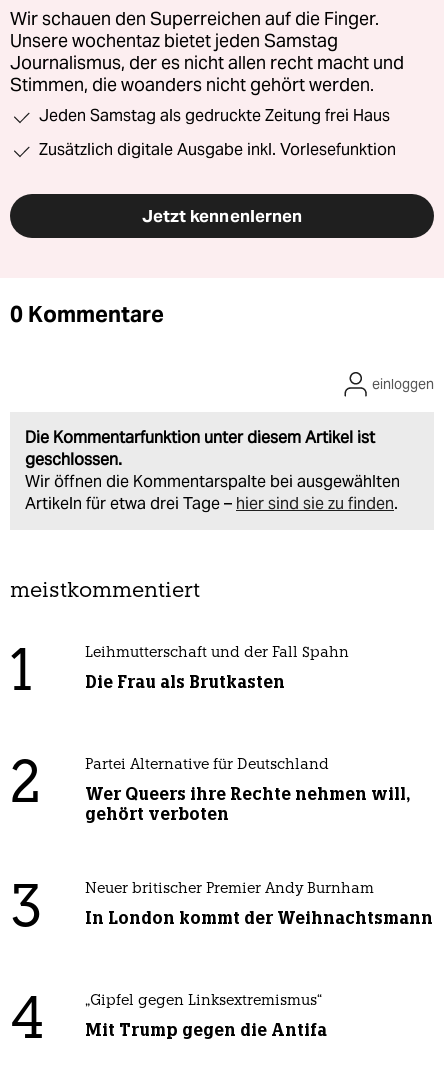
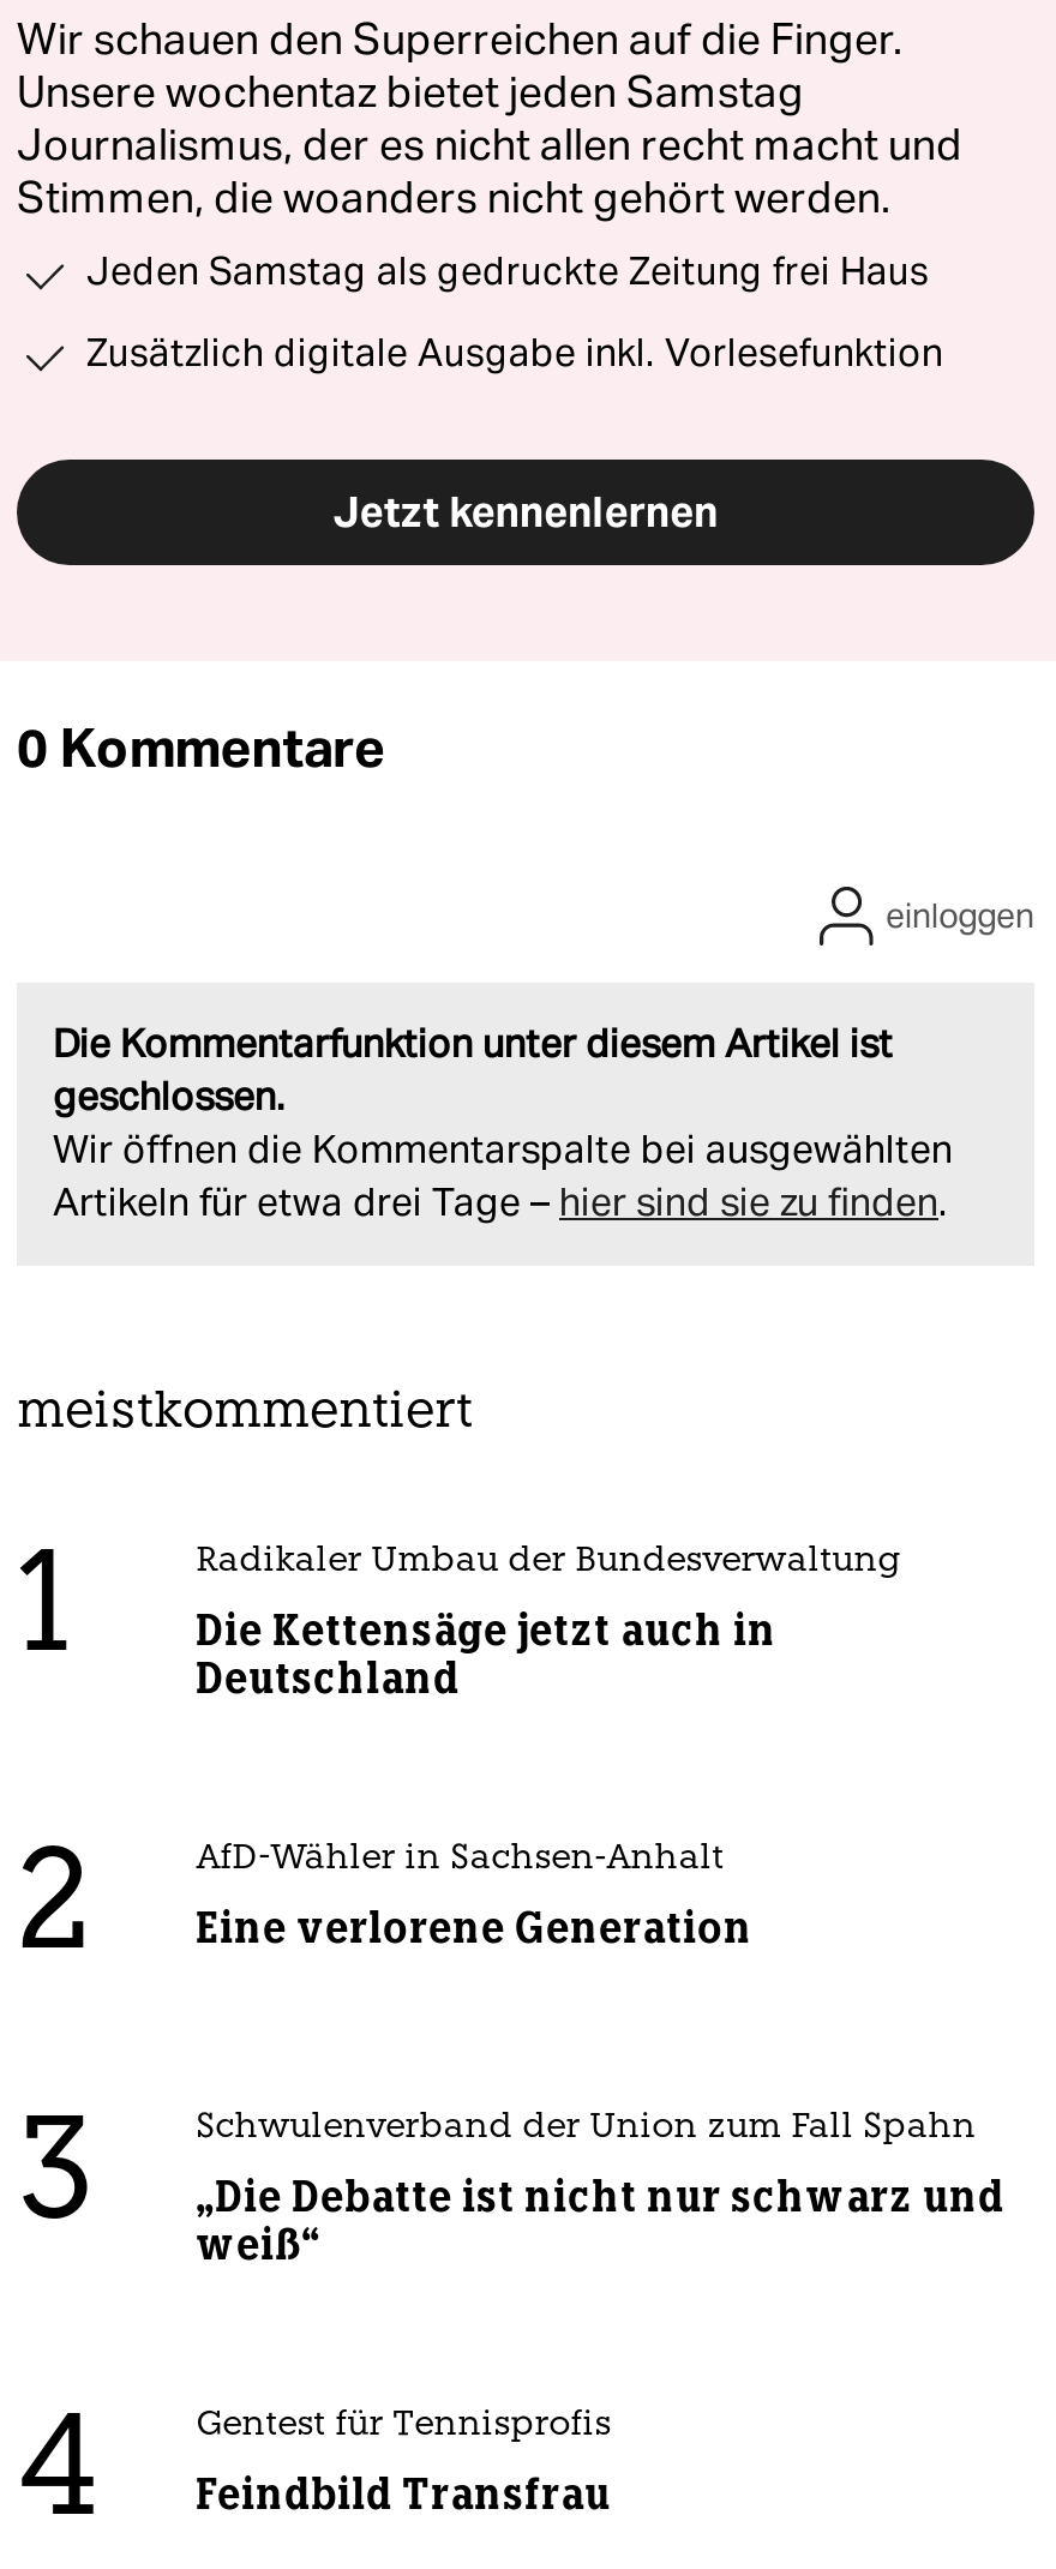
[85,646,349,661] Leihmutterschaft und der Fall Spahn -> [196,1544,902,1580] Radikaler Umbau der Bundesverwaltung
[85,671,285,693] Die Frau als Brutkasten -> [196,1604,777,1705] Die Kettensäge jetzt auch in | Deutschland
[85,758,329,773] Partei Alternative für Deutschland -> [196,1841,724,1877] AfD-Wähler in Sachsen-Anhalt
[85,783,410,825] Wer Queers ihre Rechte nehmen will, | gehört verboten -> [196,1901,753,1954] Eine verlorene Generation
[85,882,374,897] Neuer britischer Premier Andy Burnham -> [196,2110,976,2146] Schwulenverband der Union zum Fall Spahn
[85,907,433,929] In London kommt der Weihnachtsmann -> [196,2170,1005,2271] „Die Debatte ist nicht nur schwarz und | weiß“
[85,994,322,1009] „Gipfel gegen Linksextremismus“ -> [196,2408,611,2444] Gentest für Tennisprofis
[85,1019,327,1041] Mit Trump gegen die Antifa -> [196,2468,611,2521] Feindbild Transfrau

